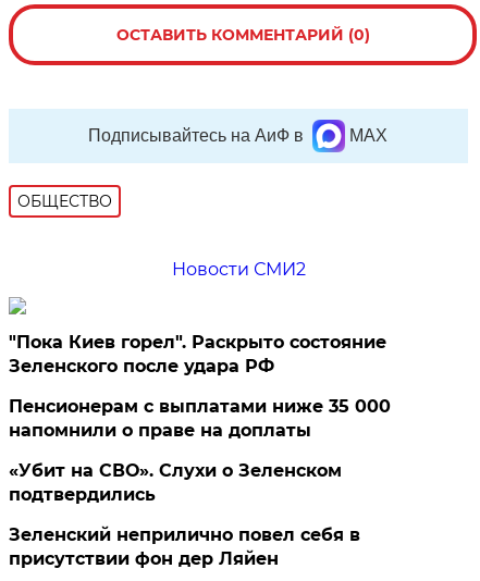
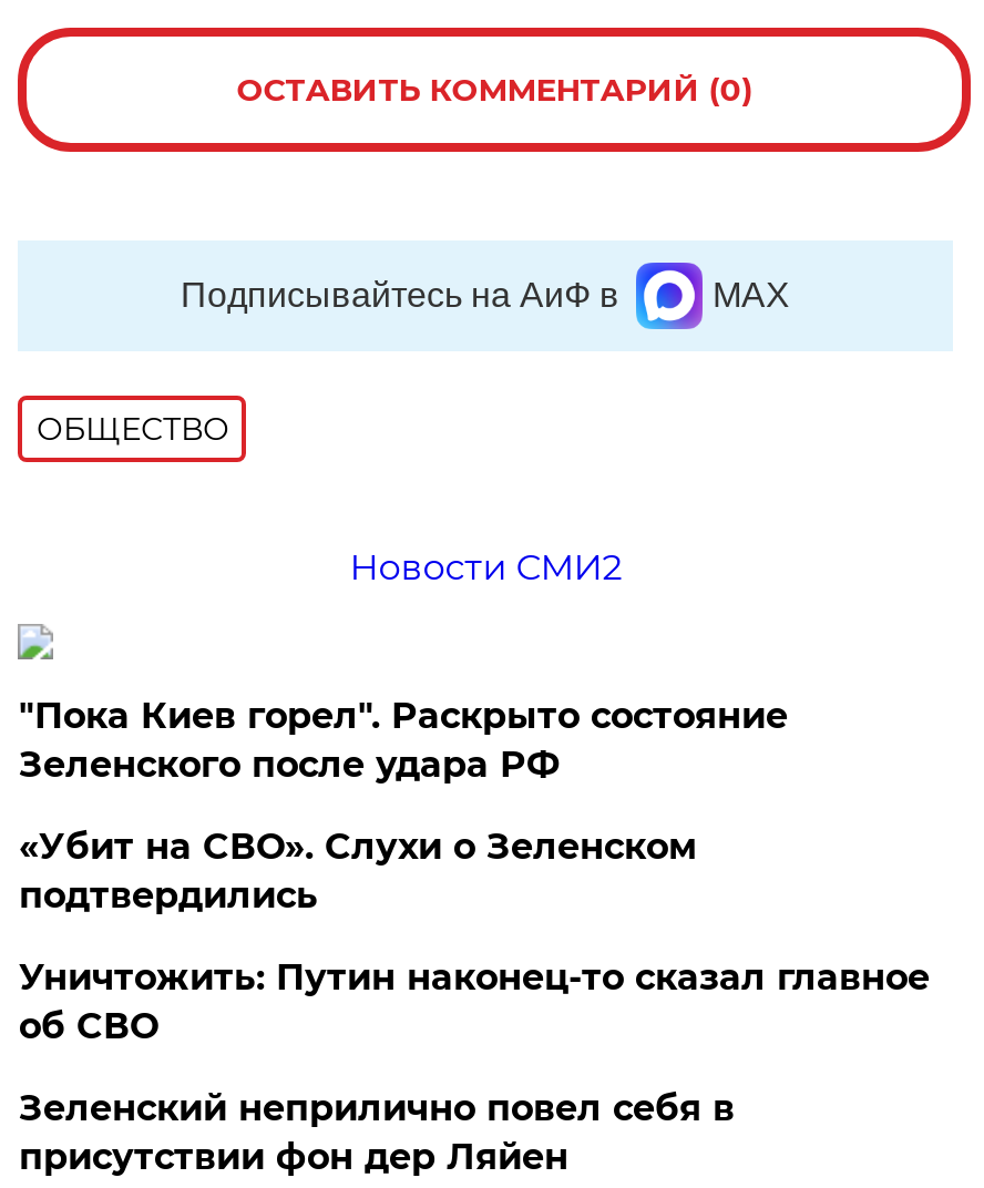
[9,396,391,441] Пенсионерам с выплатами ниже 35 000 | напомнили о праве на доплаты -> none
moved [9,460,342,505] -> [19,826,697,916]: «Убит на СВО». Слухи о Зеленском | подтвердились
none -> [19,956,929,1047] Уничтожить: Путин наконец-то сказал главное | об СВО

